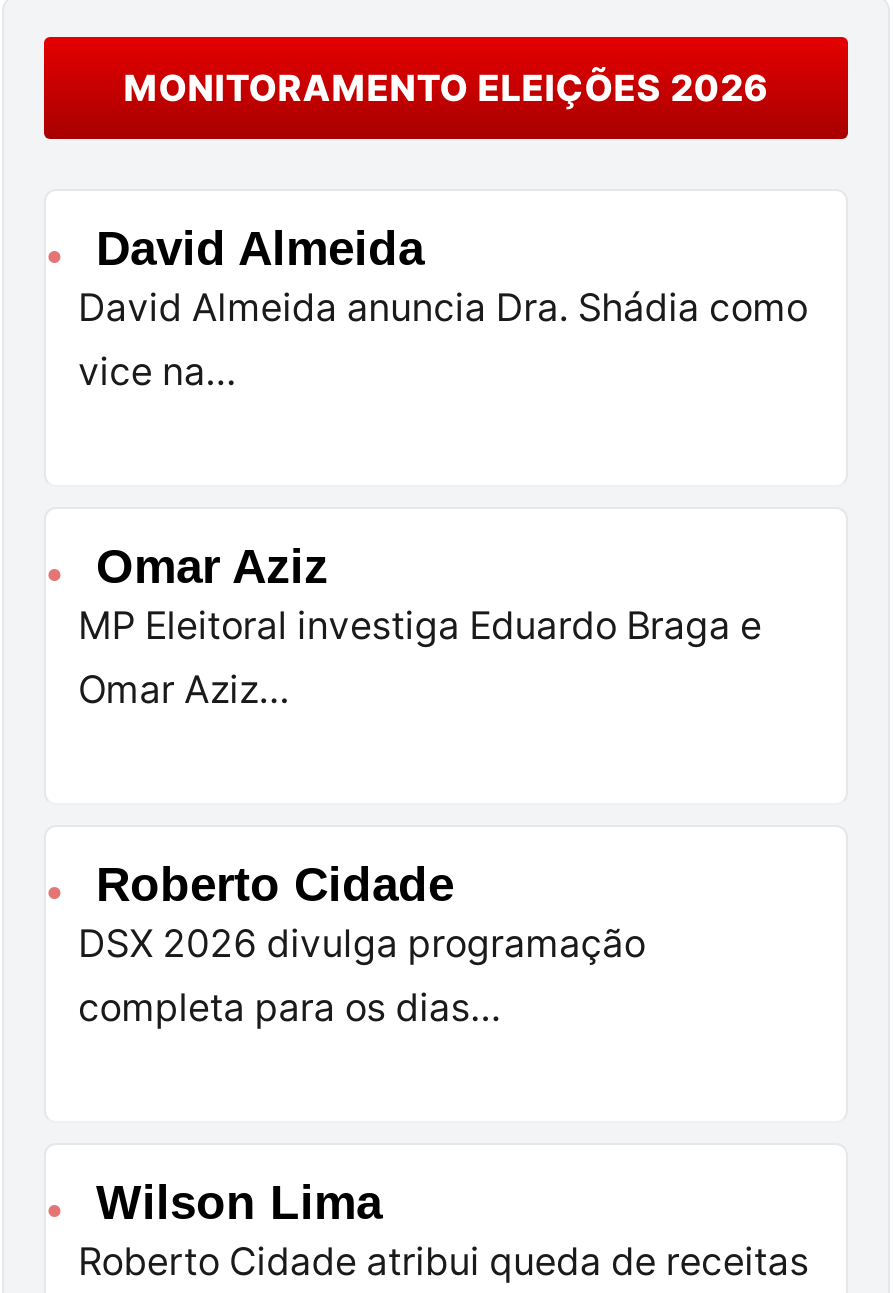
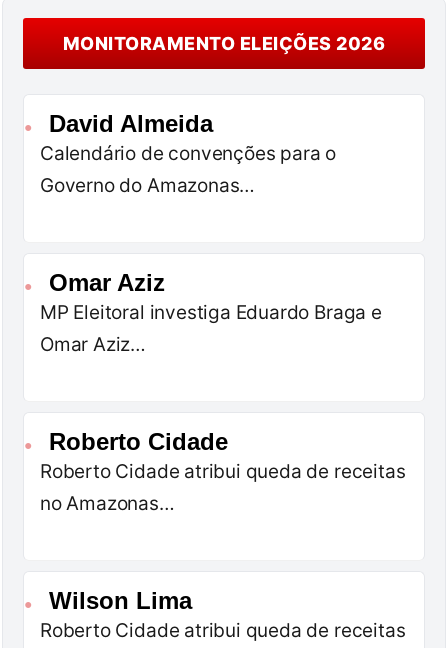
[78,284,808,394] David Almeida anuncia Dra. Shádia como | vice na… -> [40,142,336,197] Calendário de convenções para o | Governo do Amazonas…
[78,920,645,1030] DSX 2026 divulga programação | completa para os dias… -> [40,460,405,515] Roberto Cidade atribui queda de receitas | no Amazonas…

